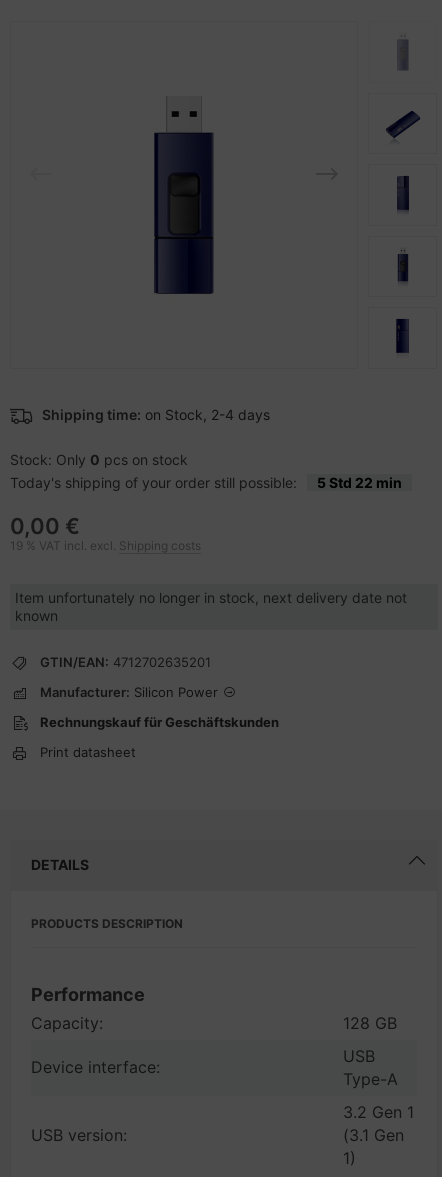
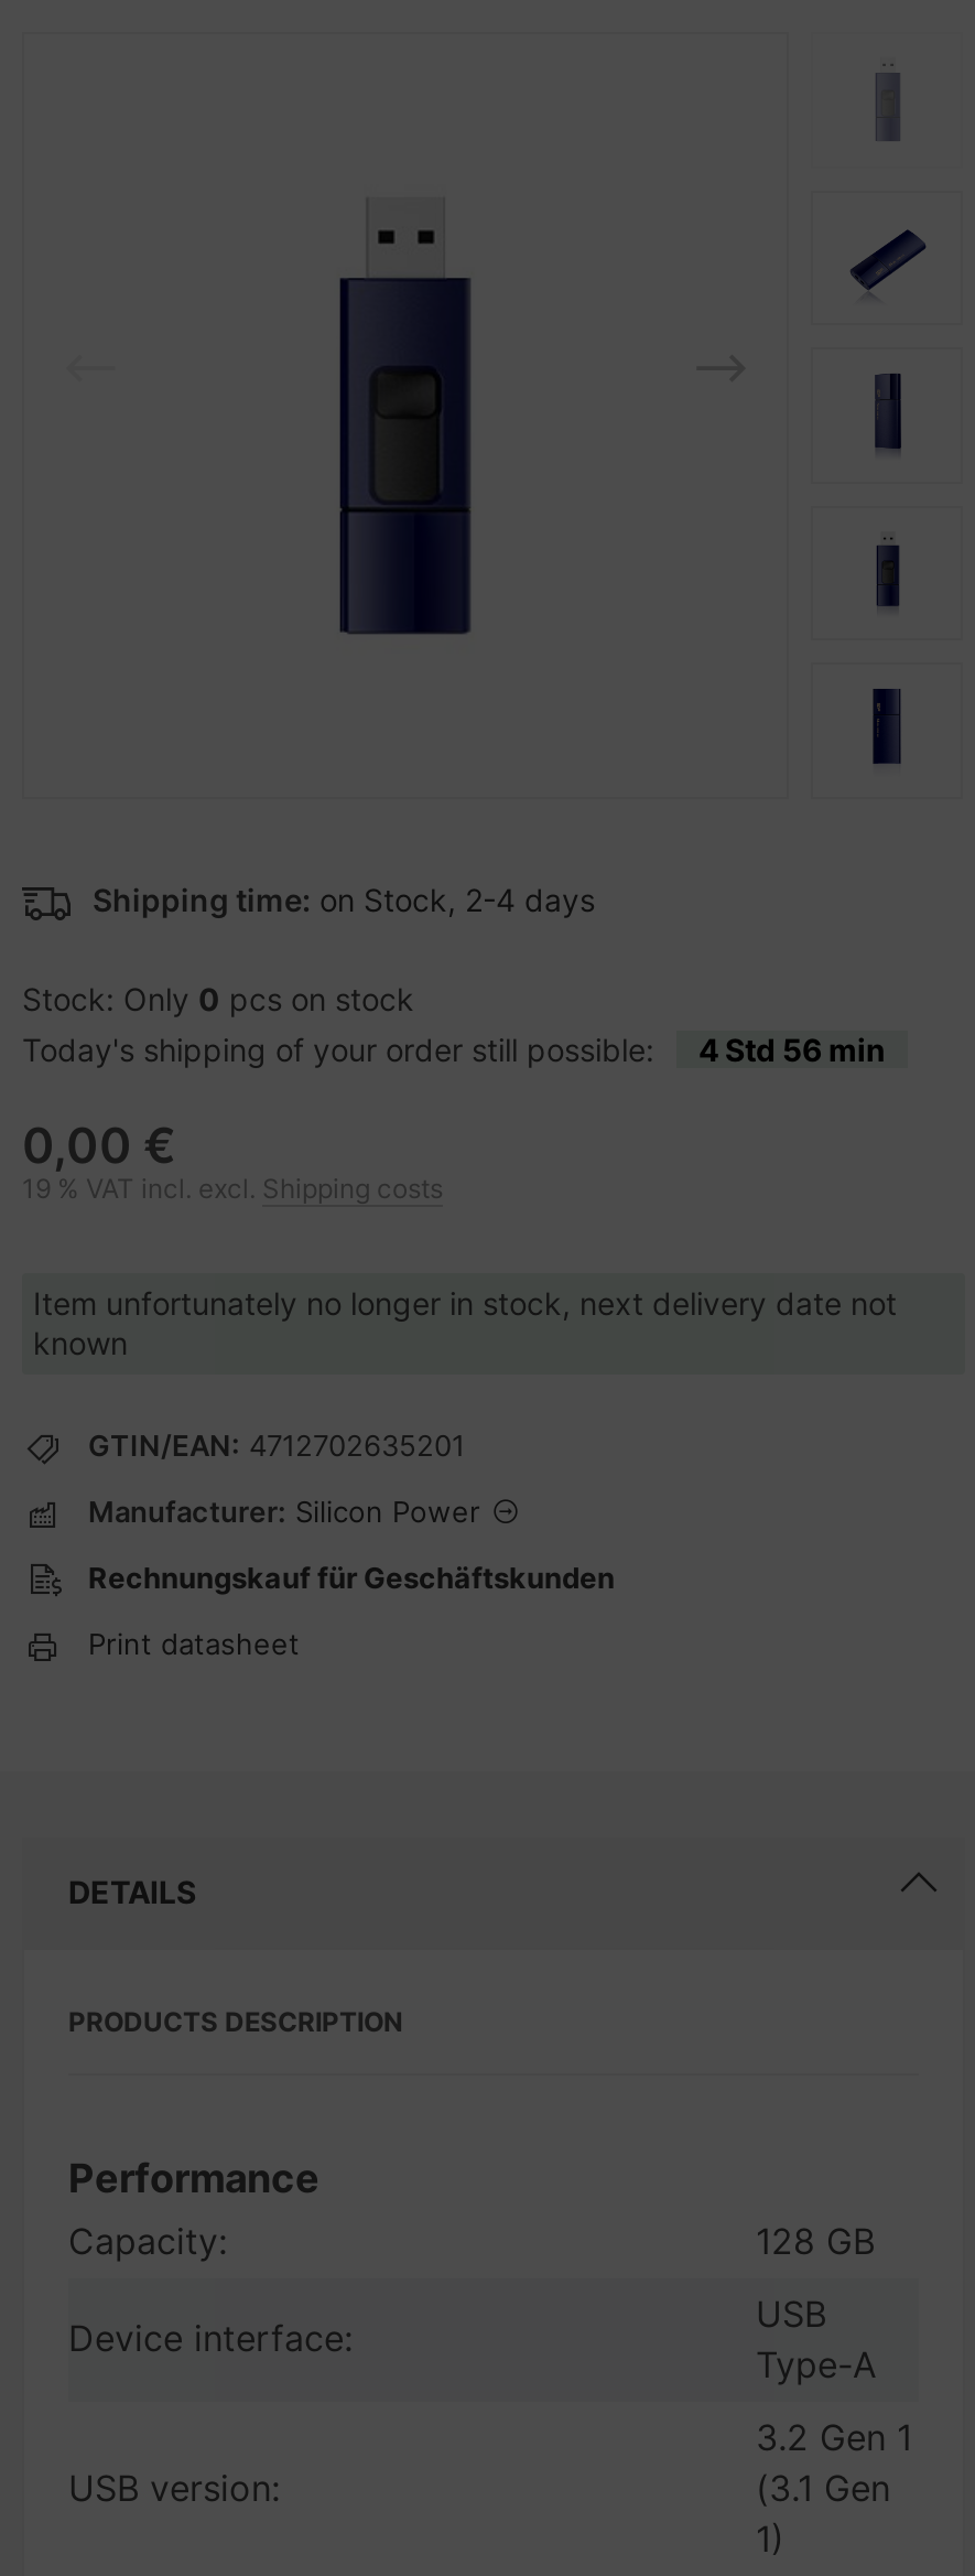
[10,474,402,491] Today's shipping of your order still possible: 5 Std 22 min -> [22,1031,886,1068] Today's shipping of your order still possible: 4 Std 56 min

